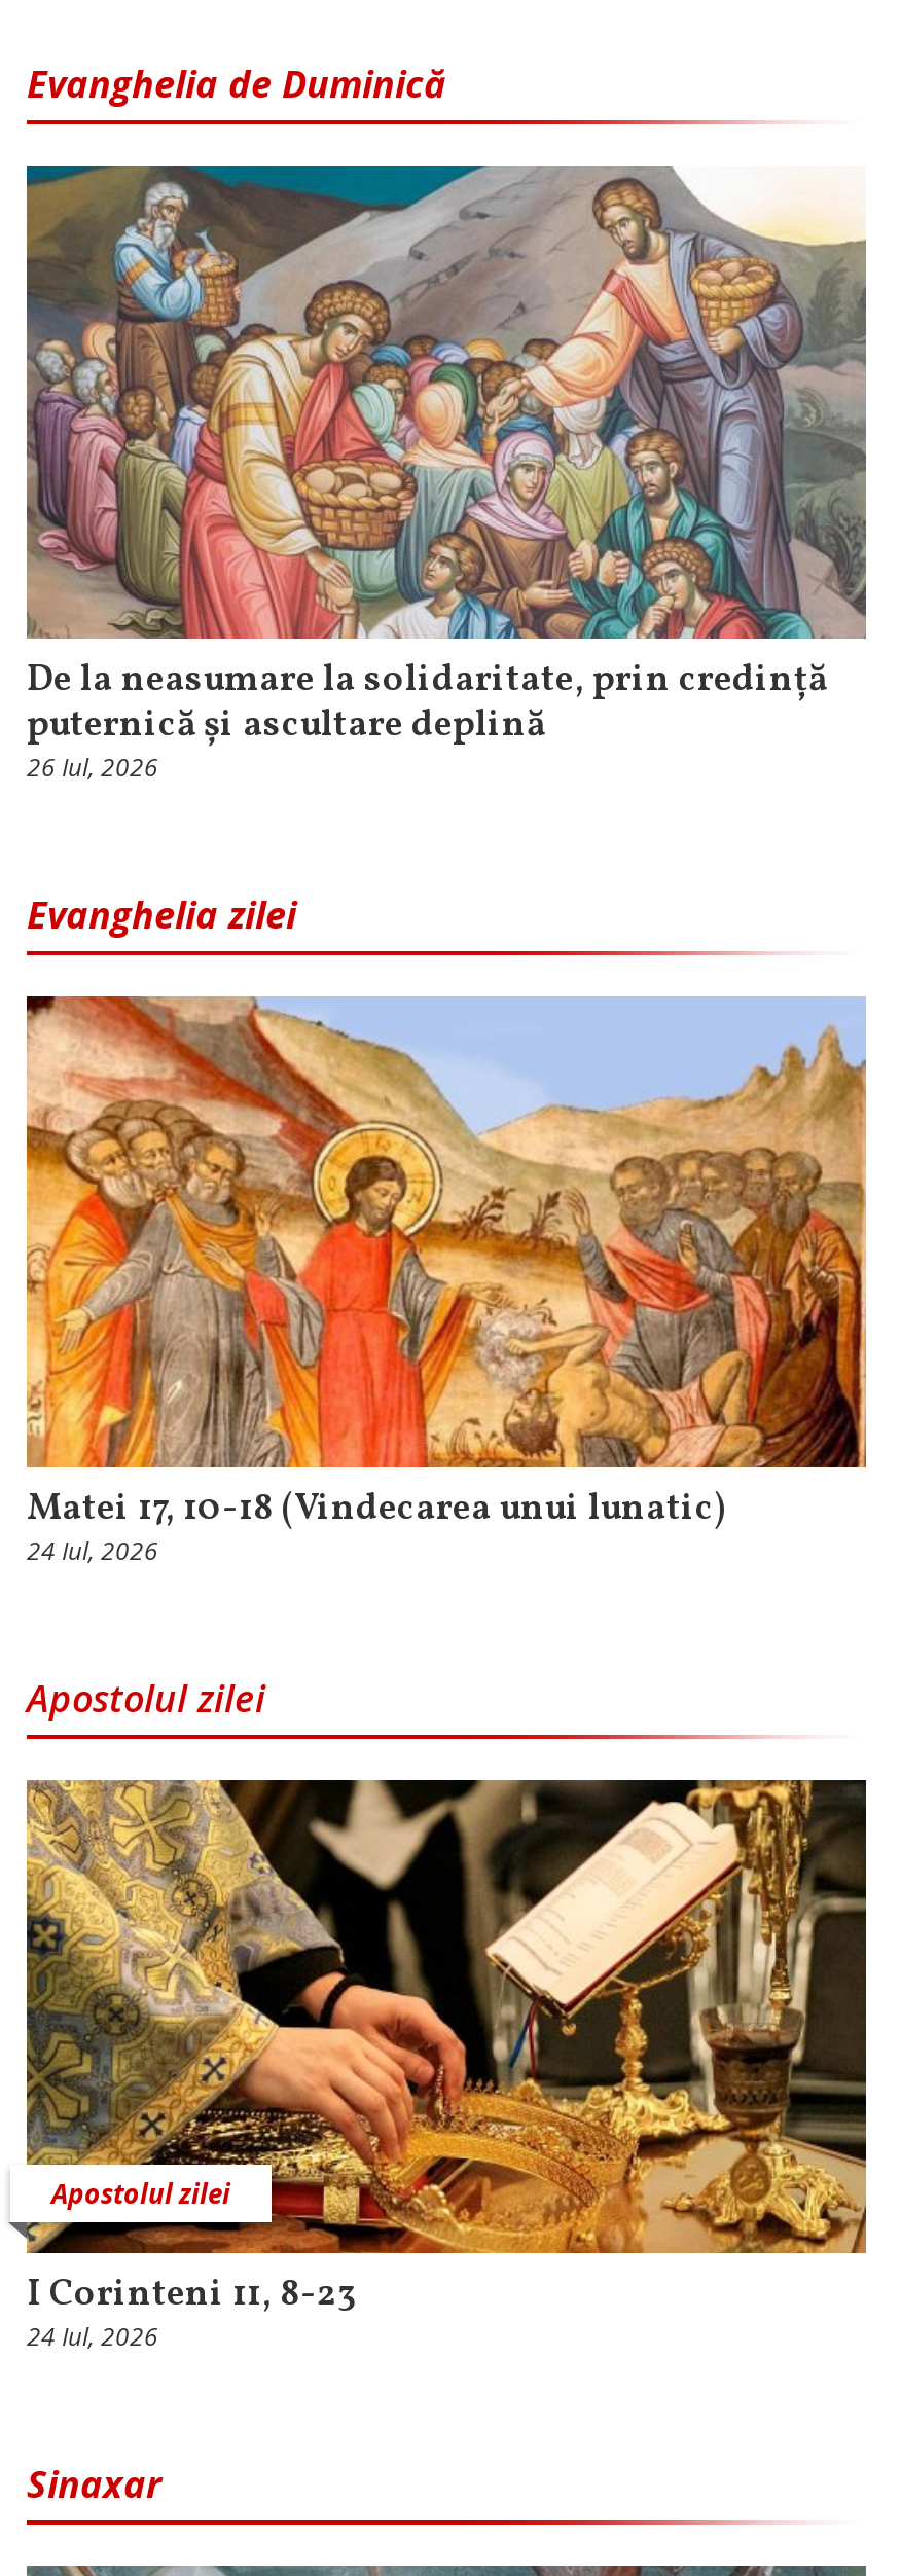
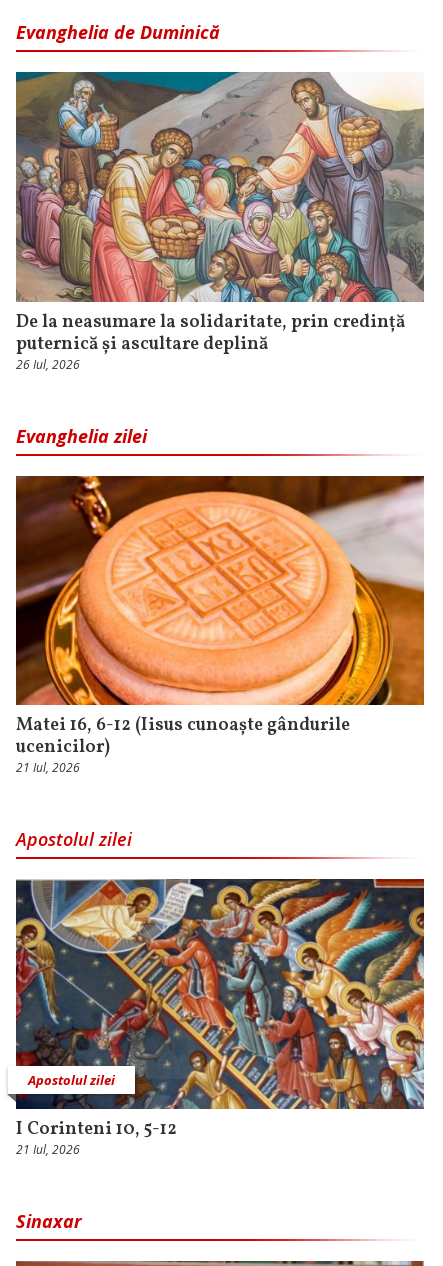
[25,994,866,1569] [image] | Matei 17, 10-18 (Vindecarea unui lunatic) | 24 Iul, 2026 -> [15,475,425,776] [image] | Matei 16, 6-12 (Iisus cunoaște gândurile | ucenicilor) | 21 Iul, 2026
[25,1778,868,2321] [image] | I Corinteni 11, 8-23 -> [15,878,425,1142] [image] | I Corinteni 10, 5-12
[27,2319,158,2353] 24 Iul, 2026 -> [16,1141,80,1158] 21 Iul, 2026

